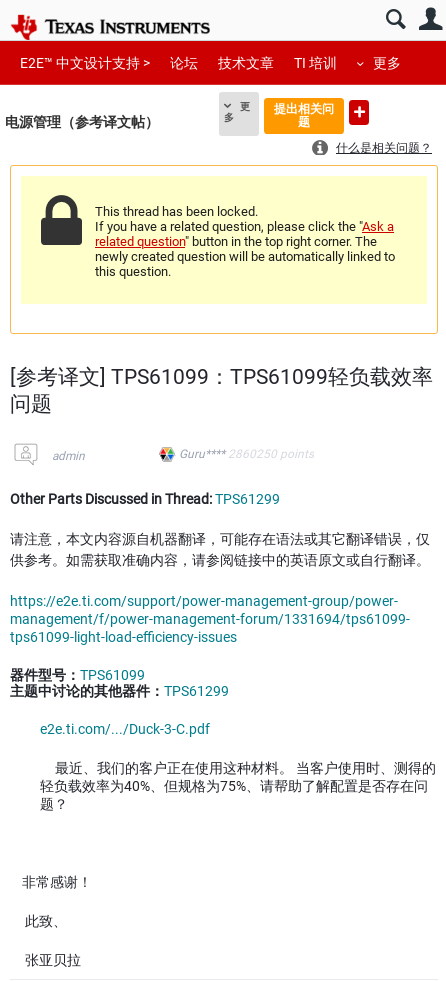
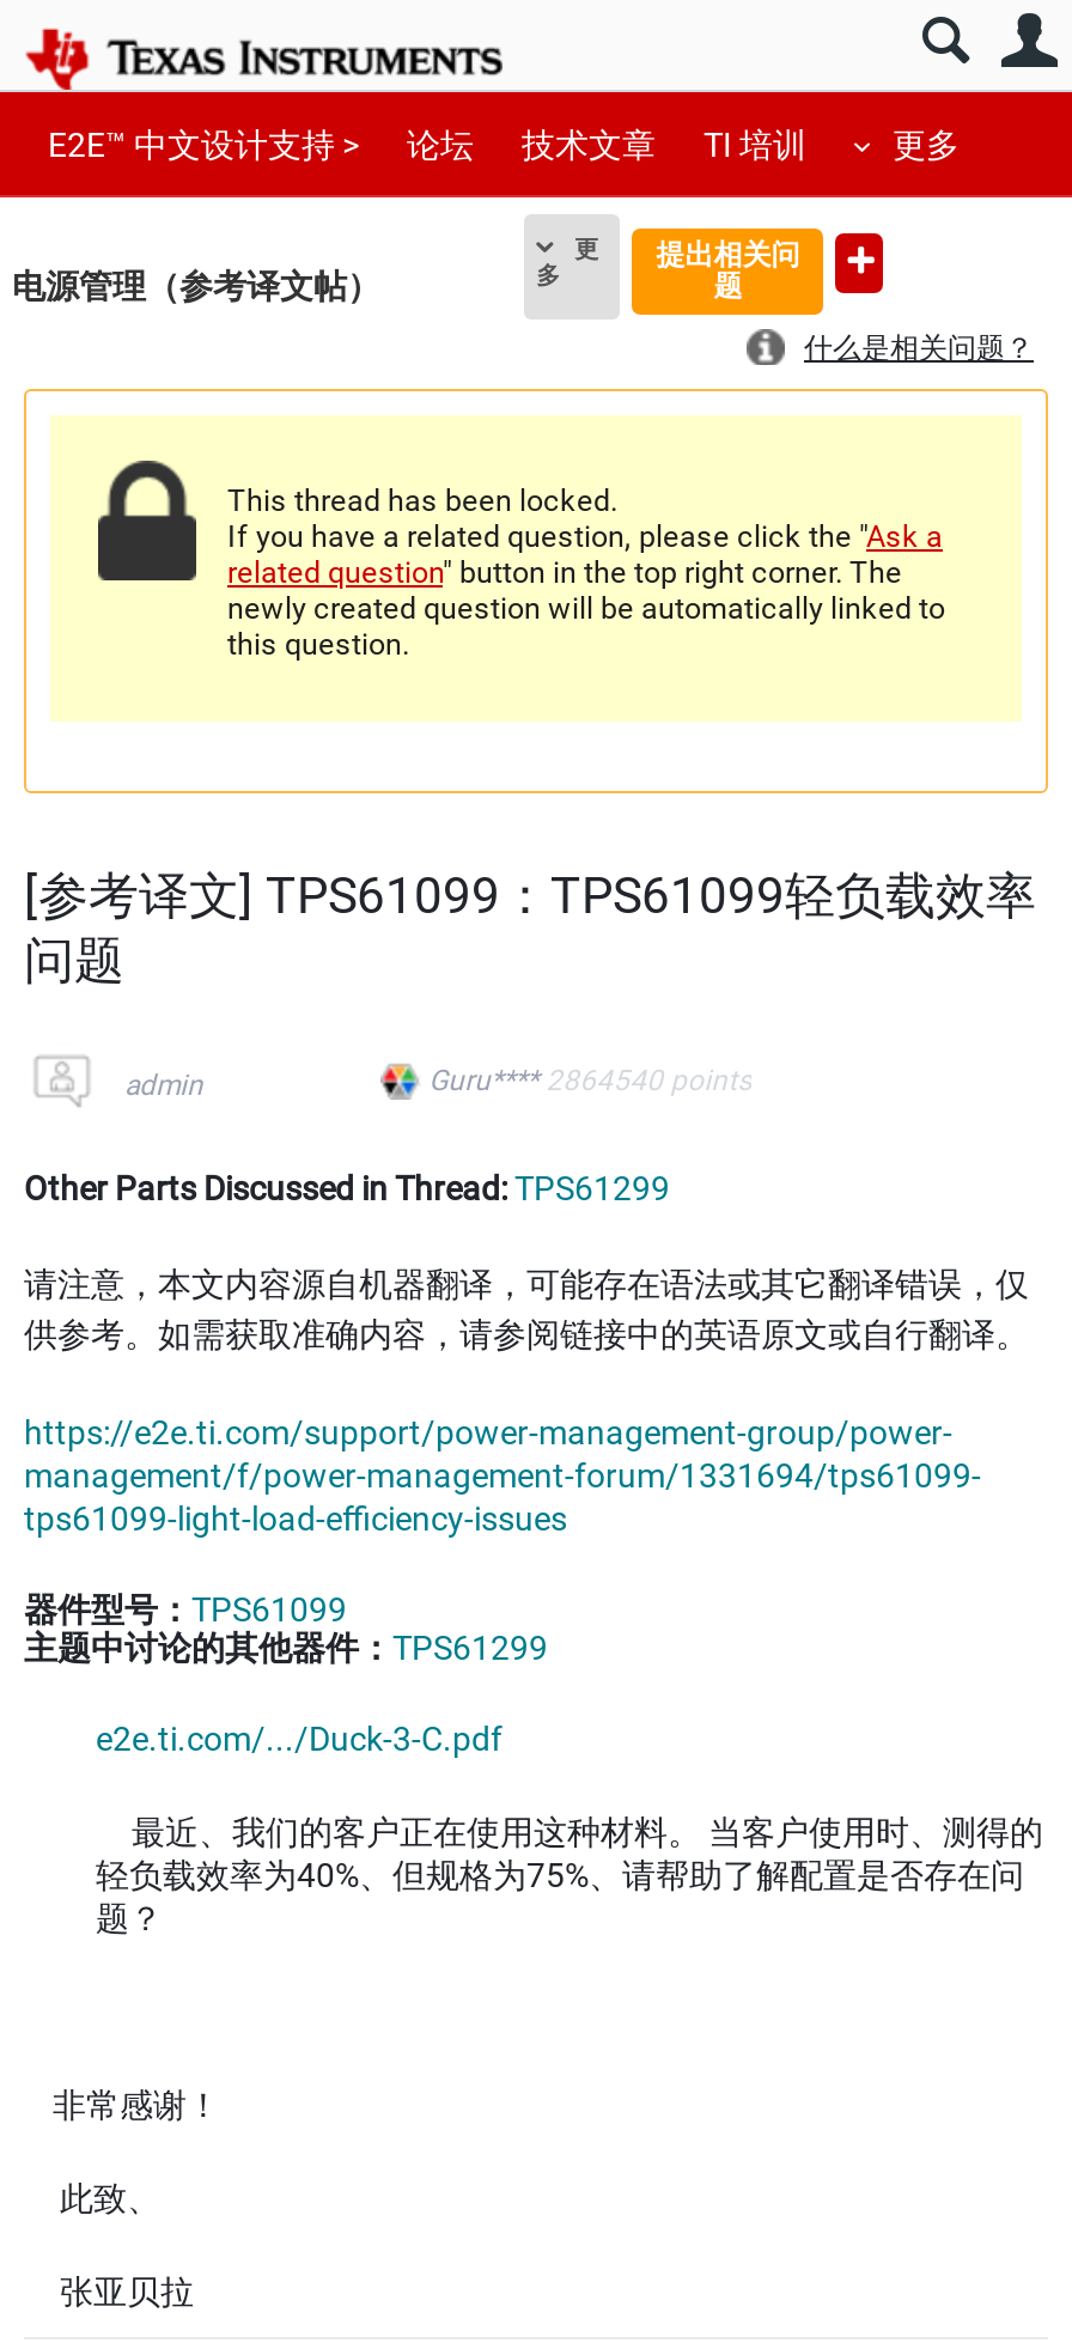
[179,447,314,461] Guru**** 2860250 points -> [429,1064,752,1097] Guru**** 2864540 points

